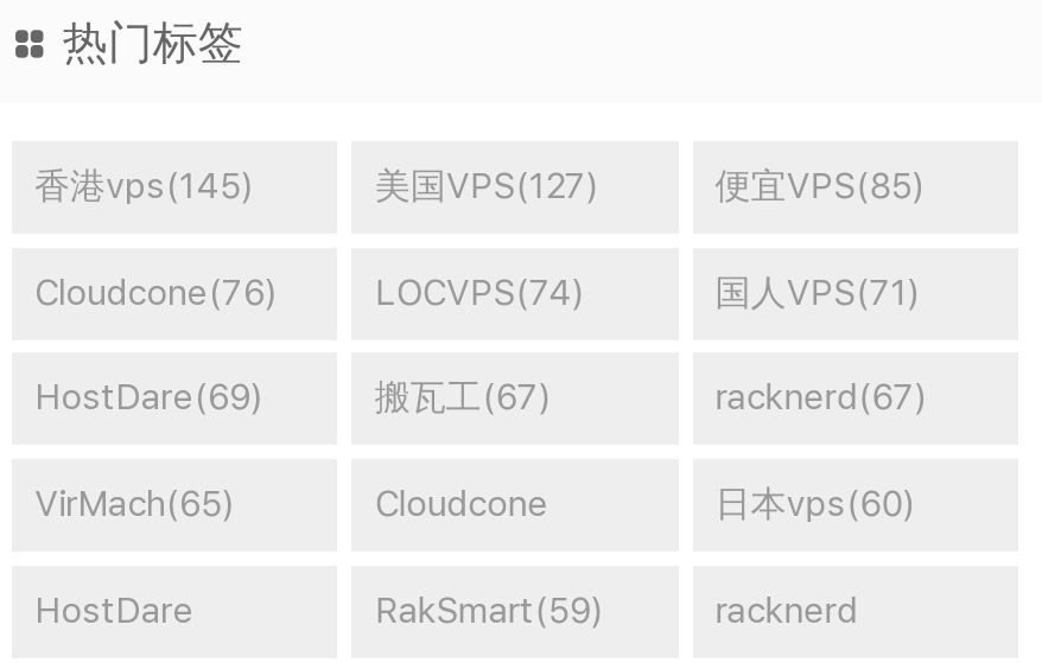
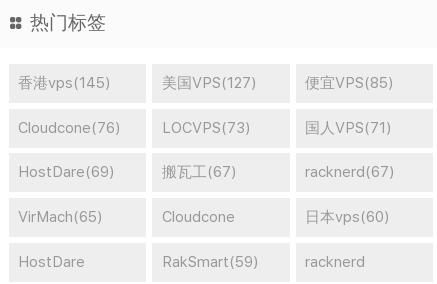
[375,271,586,314] LOCVPS(74) -> [162,119,251,137] LOCVPS(73)

